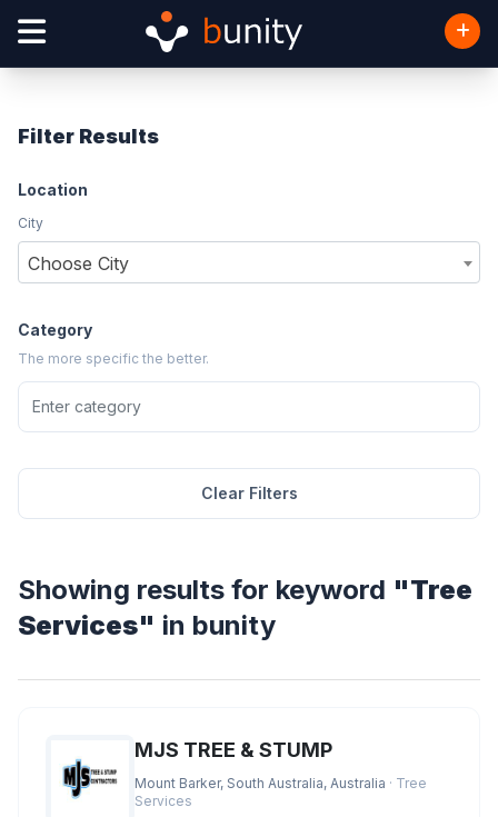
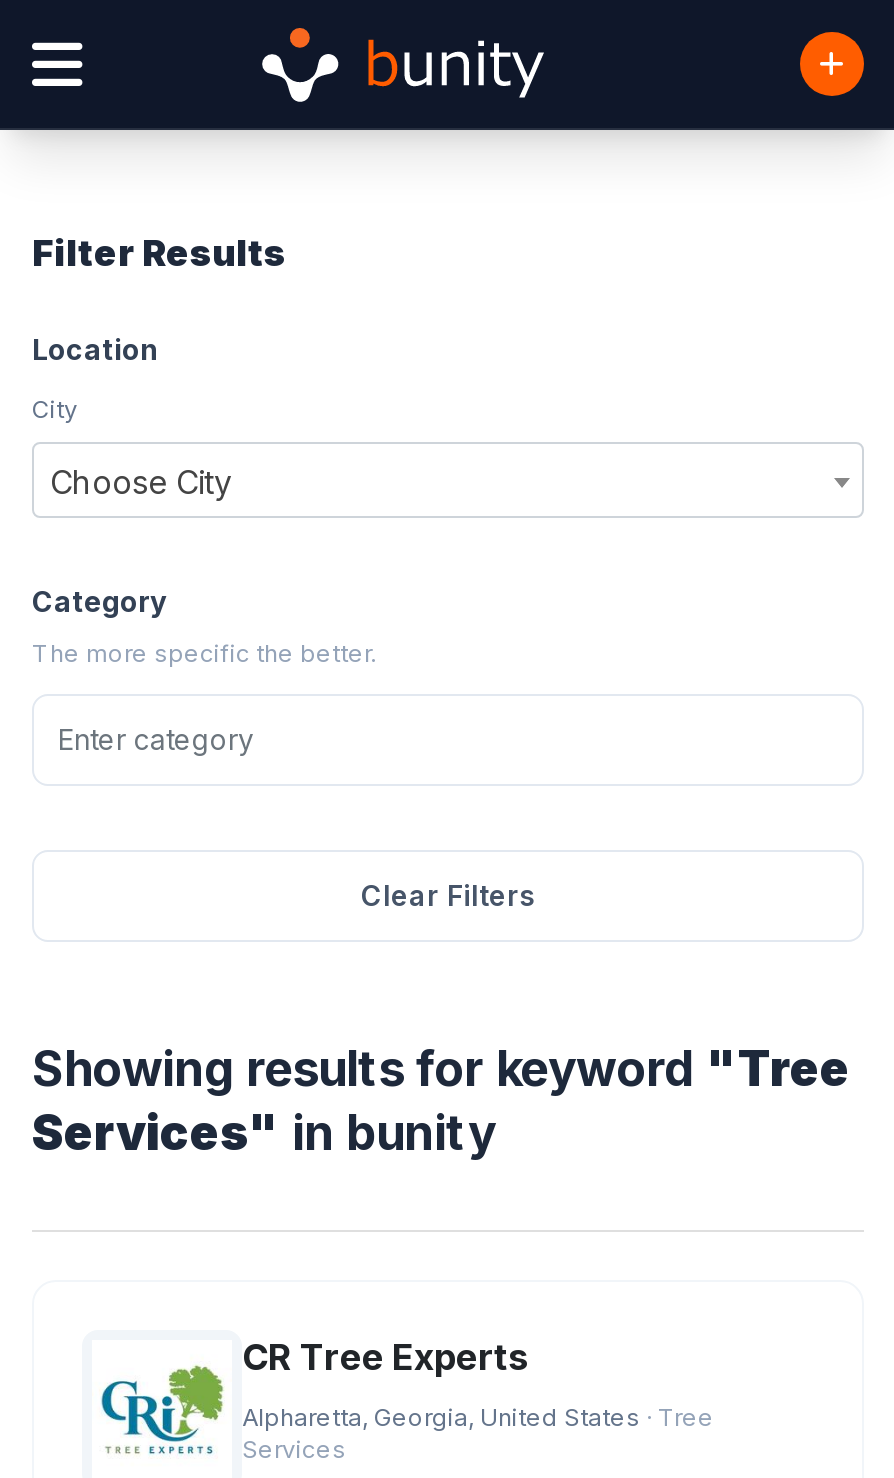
[57,738,332,804] [image] | MJS TREE & STUMP -> [100,1337,528,1456] [image] | CR Tree Experts
[135,775,427,792] Mount Barker, South Australia, Australia · Tree -> [242,1403,714,1433] Alpharetta, Georgia, United States · Tree

